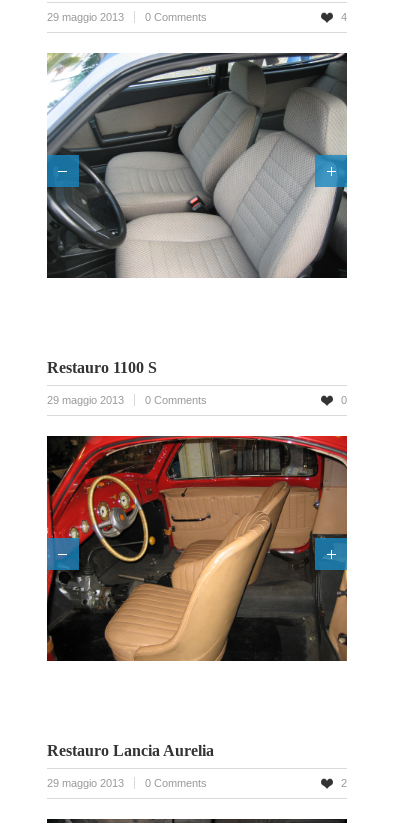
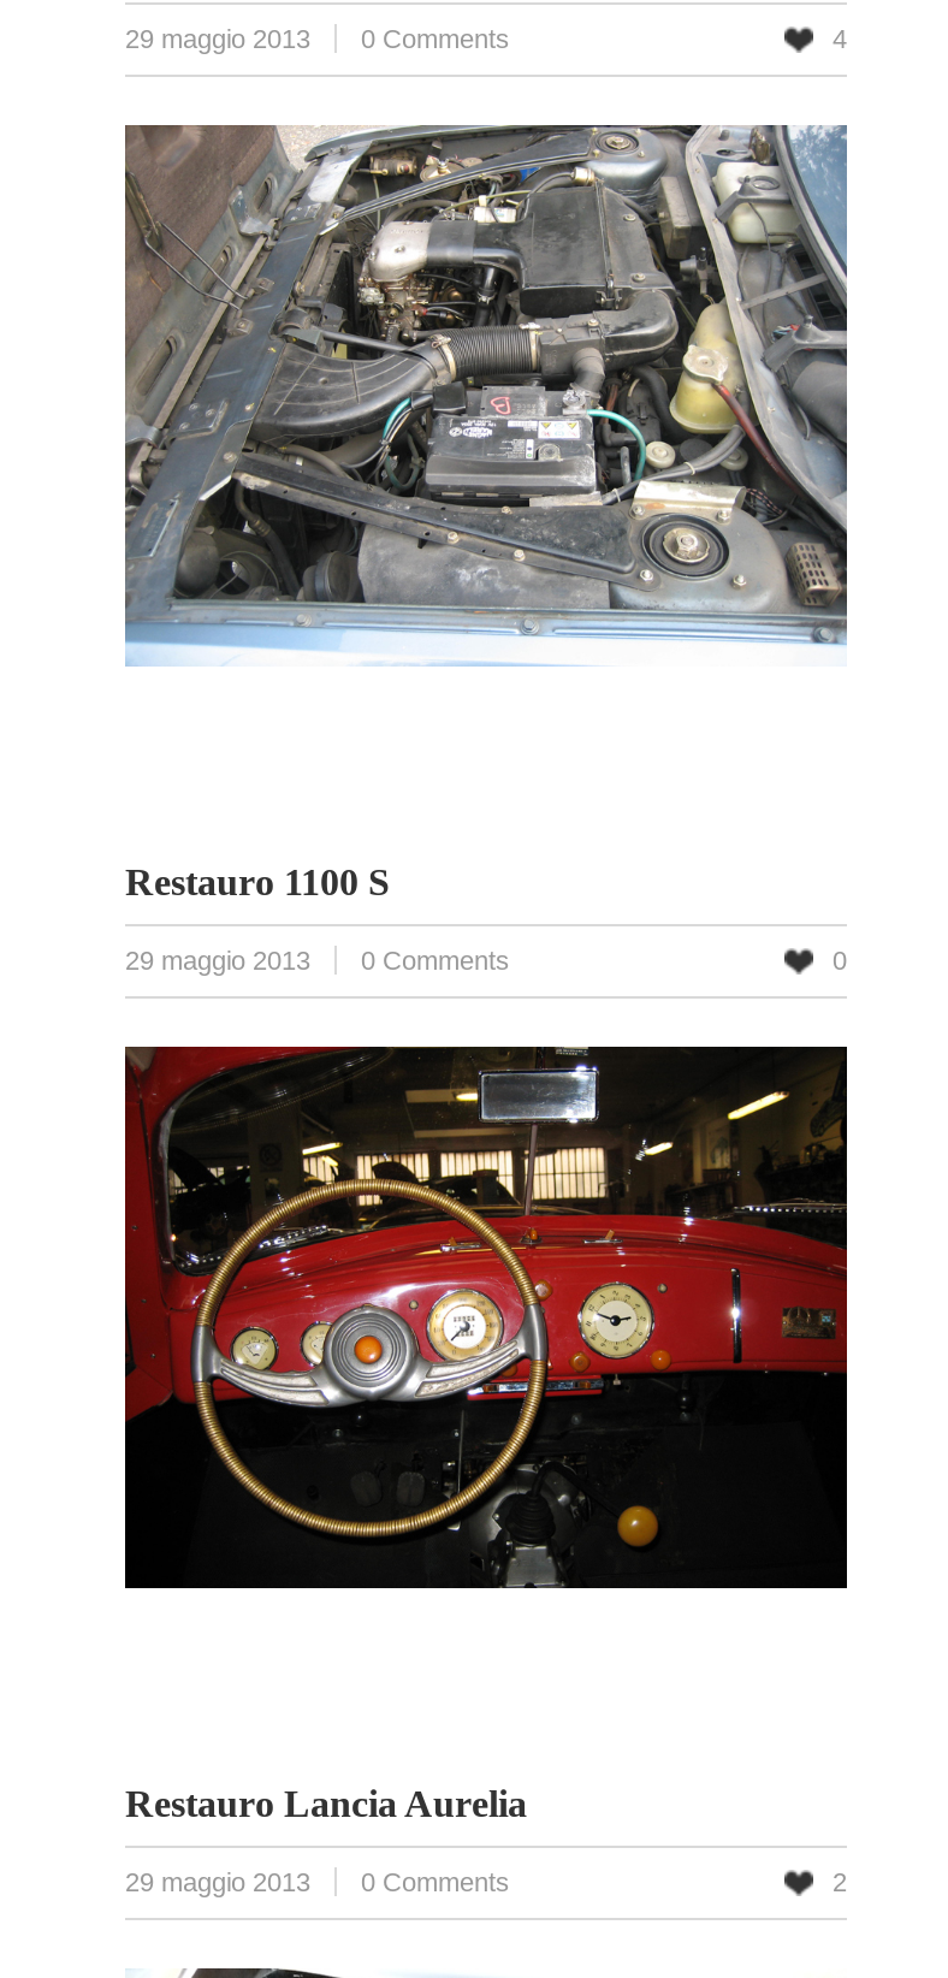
[46,52,348,279] [image] -> [123,123,849,667] [image]
[46,435,348,662] [image] -> [123,1044,849,1591] [image]

